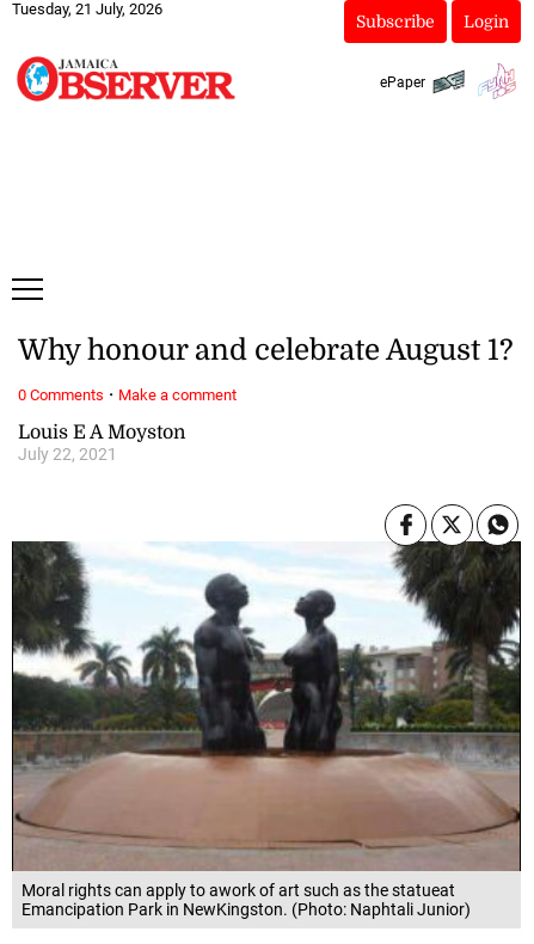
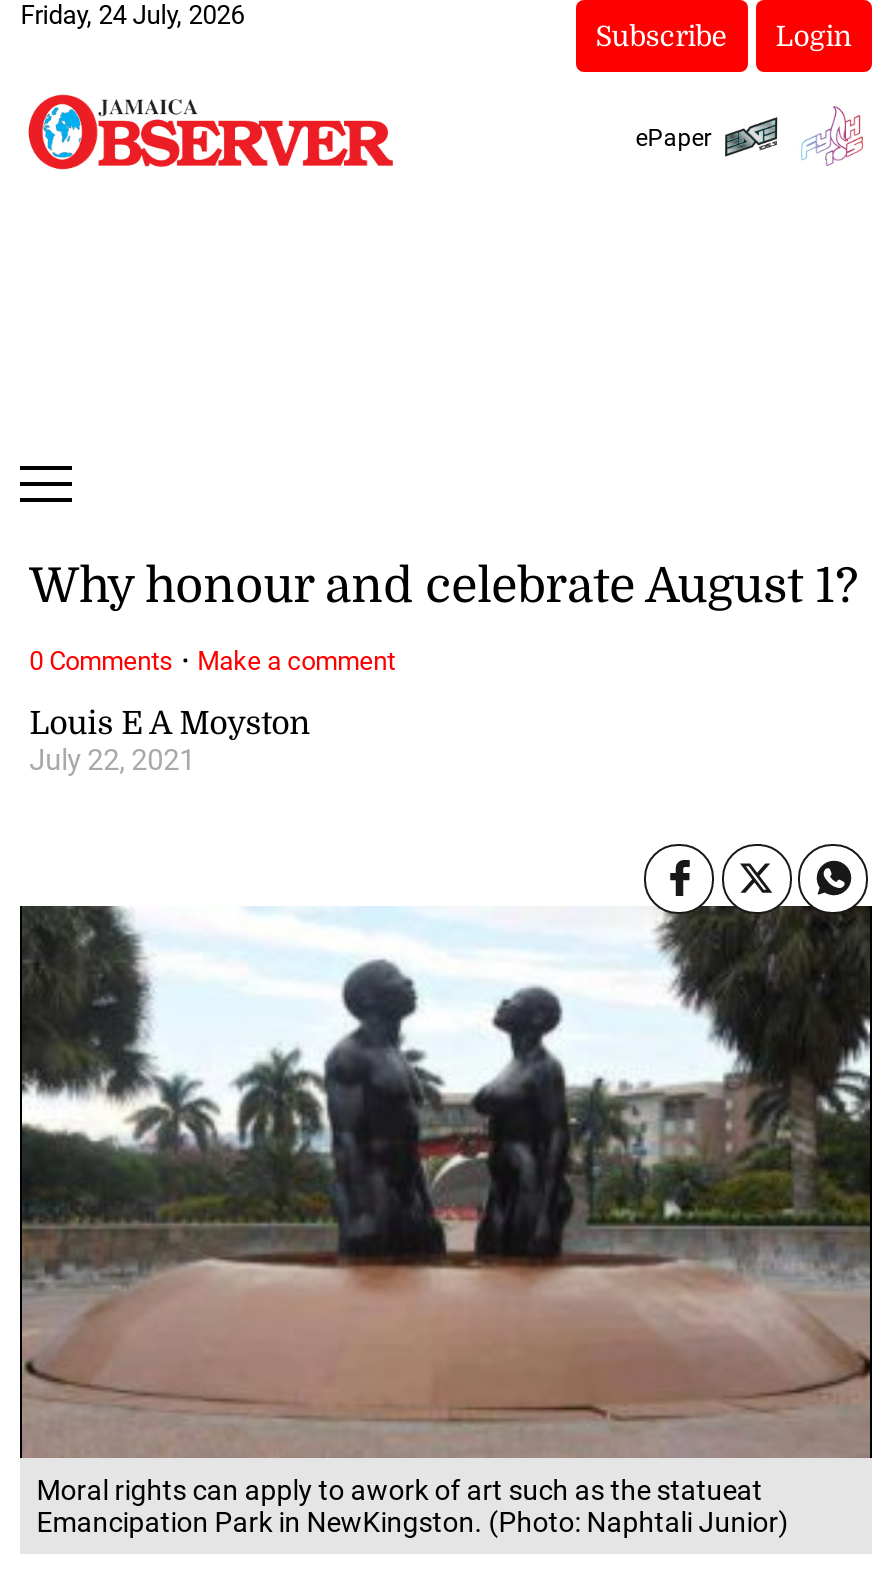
[12,0,163,18] Tuesday, 21 July, 2026 -> [20,0,244,30] Friday, 24 July, 2026

